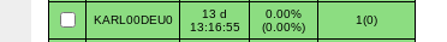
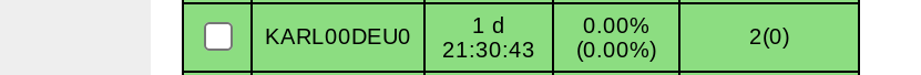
[202,7,227,20] 13 d -> [472,13,505,37] 1 d
[356,13,377,26] 1(0) -> [749,24,789,49] 2(0)
[189,20,305,34] 13:16:55 (0.00%) -> [442,37,656,62] 21:30:43 (0.00%)

